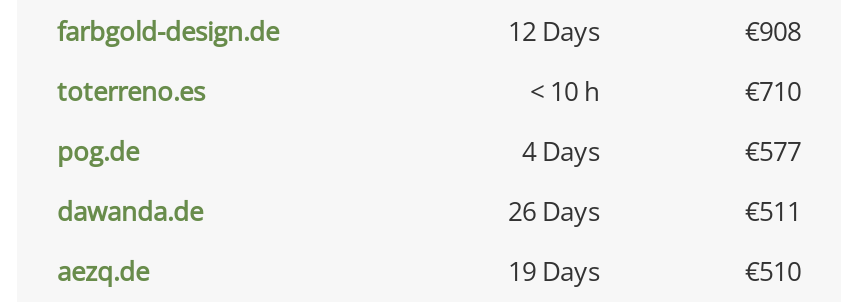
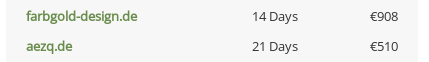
[508,13,600,49] 12 Days -> [251,7,297,25] 14 Days
[57,73,801,229] toterreno.es | < 10 h | €710 | pog.de | 4 Days | €577 | dawanda.de | 26 Days | €511 -> none
[508,253,600,289] 19 Days -> [251,37,297,55] 21 Days

